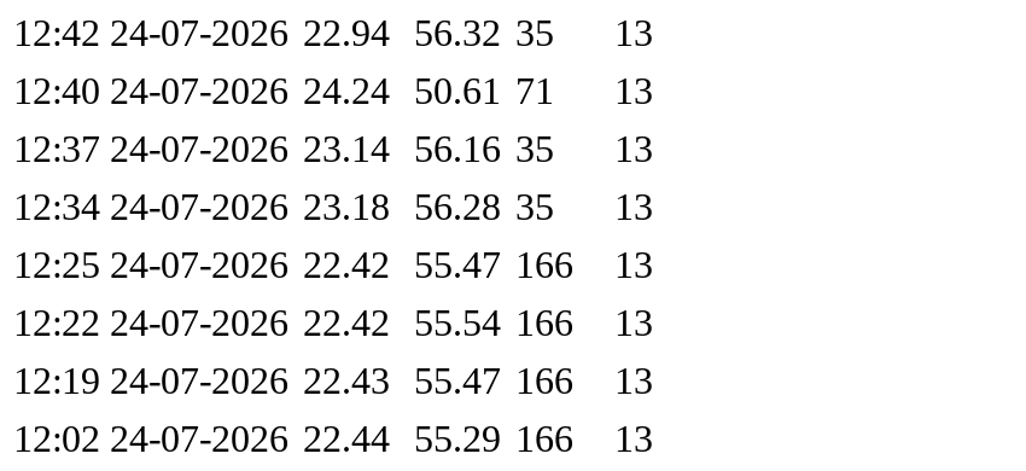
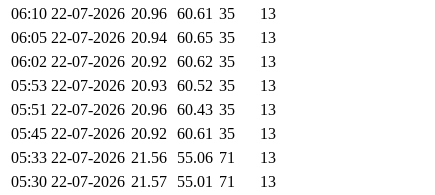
[13,12,653,53] 12:42 24-07-2026 22.94 56.32 35 13 -> [11,5,276,22] 06:10 22-07-2026 20.96 60.61 35 13
[13,70,653,111] 12:40 24-07-2026 24.24 50.61 71 13 -> [11,29,276,46] 06:05 22-07-2026 20.94 60.65 35 13
[13,128,653,169] 12:37 24-07-2026 23.14 56.16 35 13 -> [11,53,276,70] 06:02 22-07-2026 20.92 60.62 35 13
[13,186,653,227] 12:34 24-07-2026 23.18 56.28 35 13 -> [11,77,276,94] 05:53 22-07-2026 20.93 60.52 35 13
[13,244,653,285] 12:25 24-07-2026 22.42 55.47 166 13 -> [11,101,276,118] 05:51 22-07-2026 20.96 60.43 35 13
[13,302,653,343] 12:22 24-07-2026 22.42 55.54 166 13 -> [11,125,276,142] 05:45 22-07-2026 20.92 60.61 35 13
[13,360,653,401] 12:19 24-07-2026 22.43 55.47 166 13 -> [11,149,276,166] 05:33 22-07-2026 21.56 55.06 71 13
[13,418,653,459] 12:02 24-07-2026 22.44 55.29 166 13 -> [11,173,276,190] 05:30 22-07-2026 21.57 55.01 71 13

